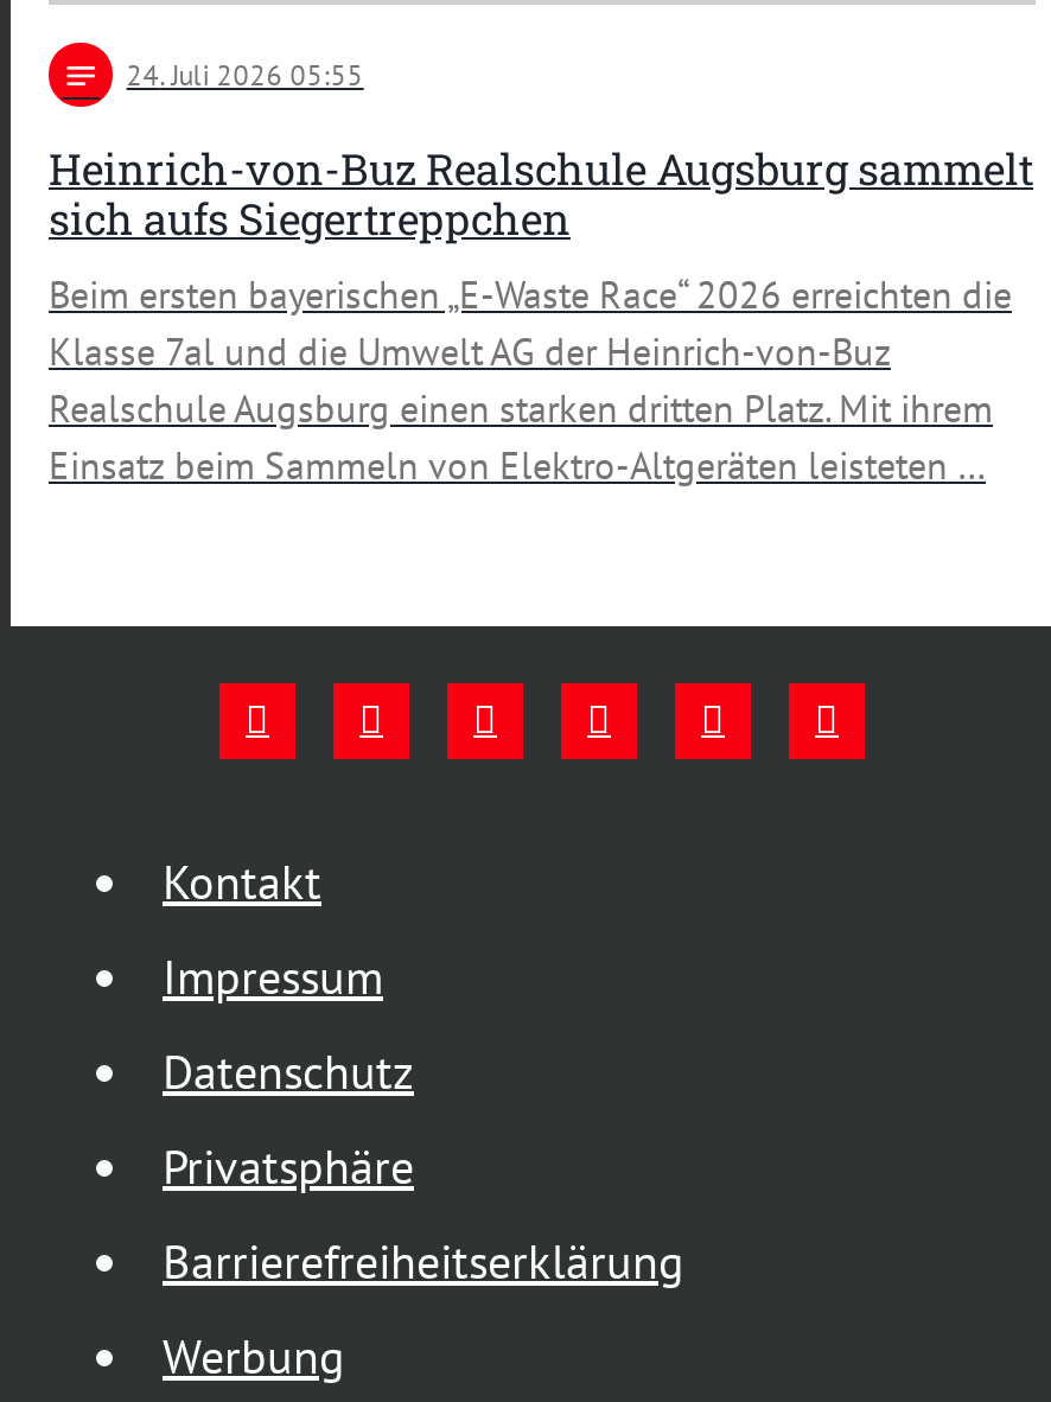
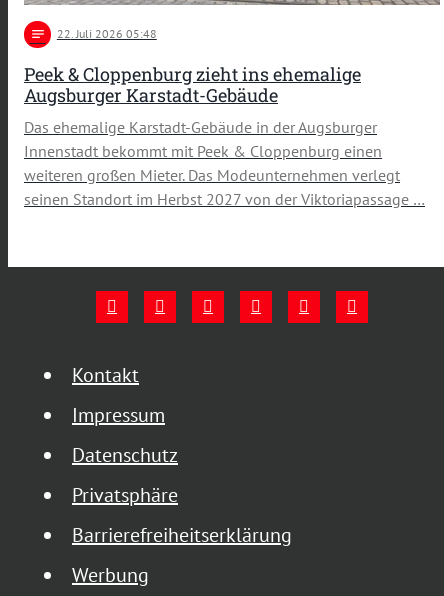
[126,56,364,91] 24. Juli 2026 05:55 -> [57,26,157,41] 22. Juli 2026 05:48
[49,140,1033,489] Heinrich-von-Buz Realschule Augsburg sammelt | sich aufs Siegertreppchen | Beim ersten bayerischen „E-Waste Race“ 2026 erreichten die | Klasse 7al und die Umwelt AG der Heinrich-von-Buz | Realschule Augsburg einen starken dritten Platz. Mit ihrem | Einsatz beim Sammeln von Elektro-Altgeräten leisteten … -> [24,62,425,209] Peek & Cloppenburg zieht ins ehemalige | Augsburger Karstadt-Gebäude | Das ehemalige Karstadt-Gebäude in der Augsburger | Innenstadt bekommt mit Peek & Cloppenburg einen | weiteren großen Mieter. Das Modeunternehmen verlegt | seinen Standort im Herbst 2027 von der Viktoriapassage …

